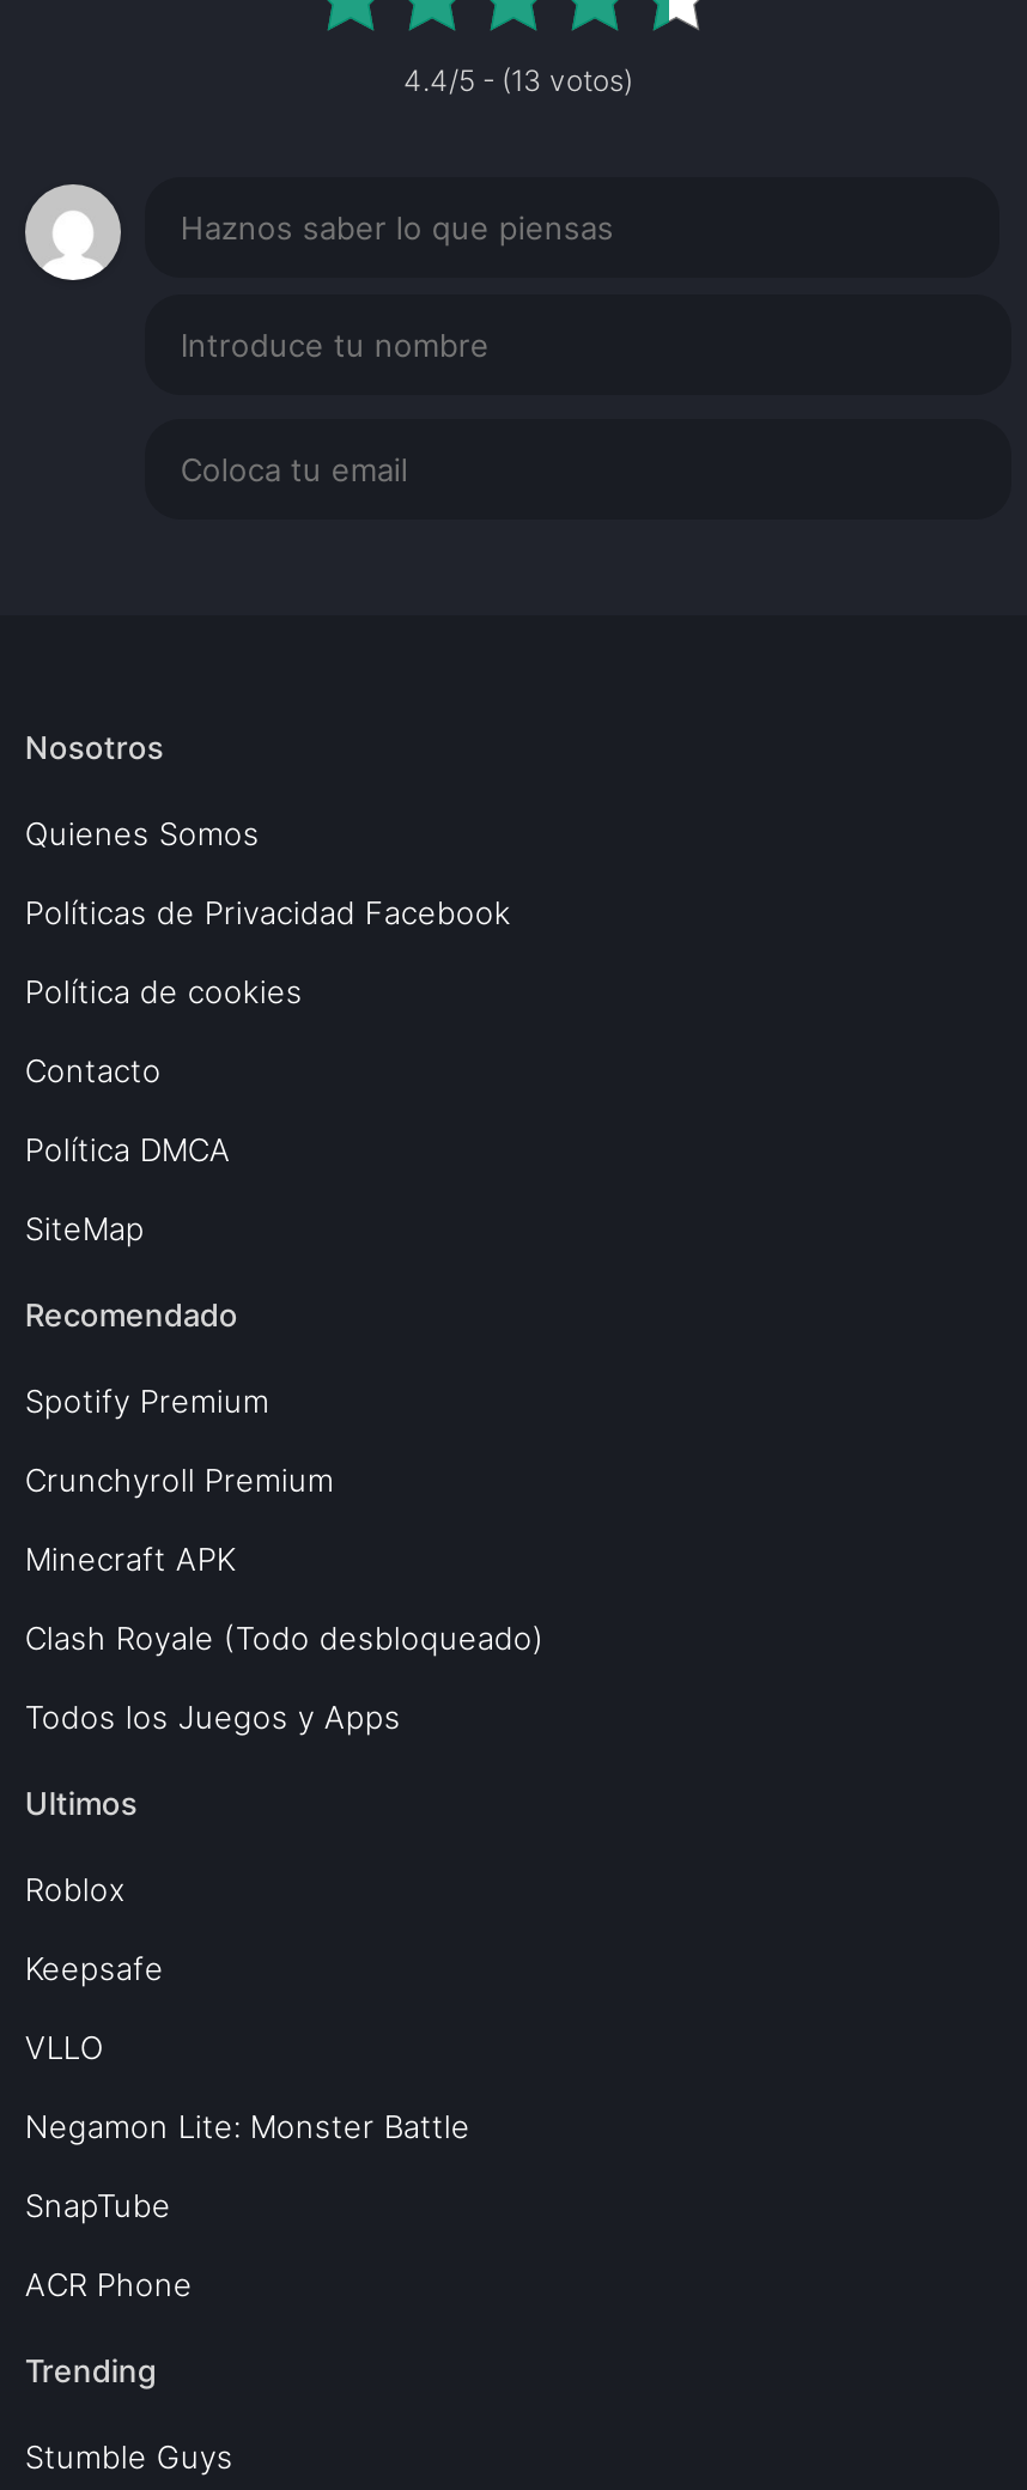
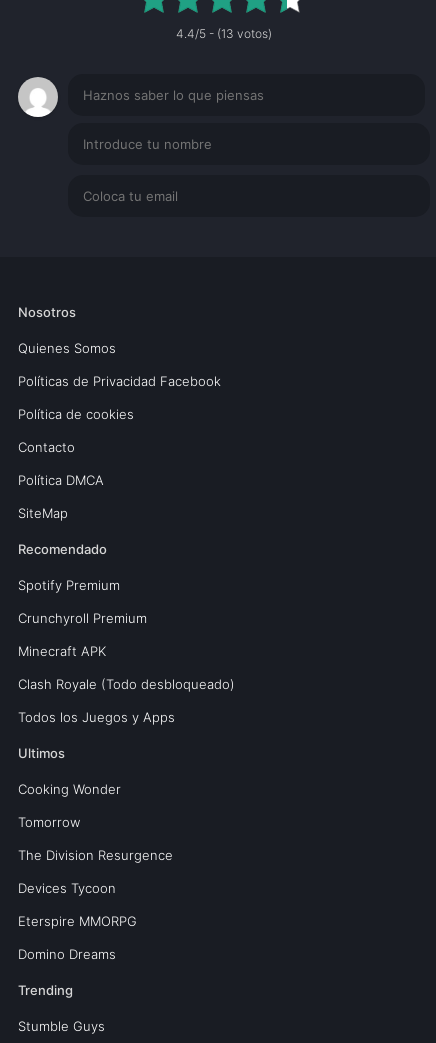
[25,1870,125,1908] Roblox -> [18,781,121,797] Cooking Wonder
[25,1949,164,1987] Keepsafe -> [18,814,80,830] Tomorrow
[25,2028,104,2066] VLLO -> [18,847,173,863] The Division Resurgence
[25,2107,470,2145] Negamon Lite: Monster Battle -> [18,880,116,896] Devices Tycoon
[25,2186,171,2224] SnapTube -> [18,913,137,929] Eterspire MMORPG
[25,2265,192,2303] ACR Phone -> [18,946,116,962] Domino Dreams

